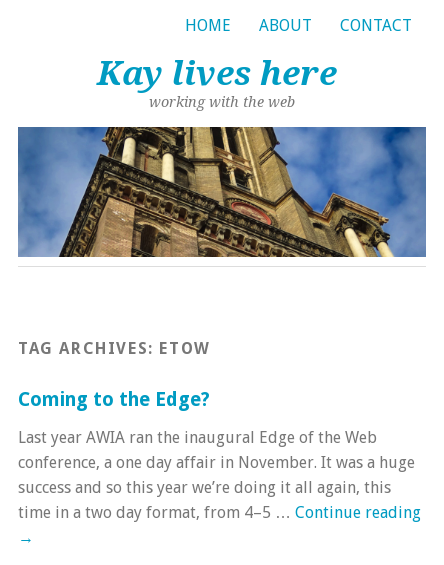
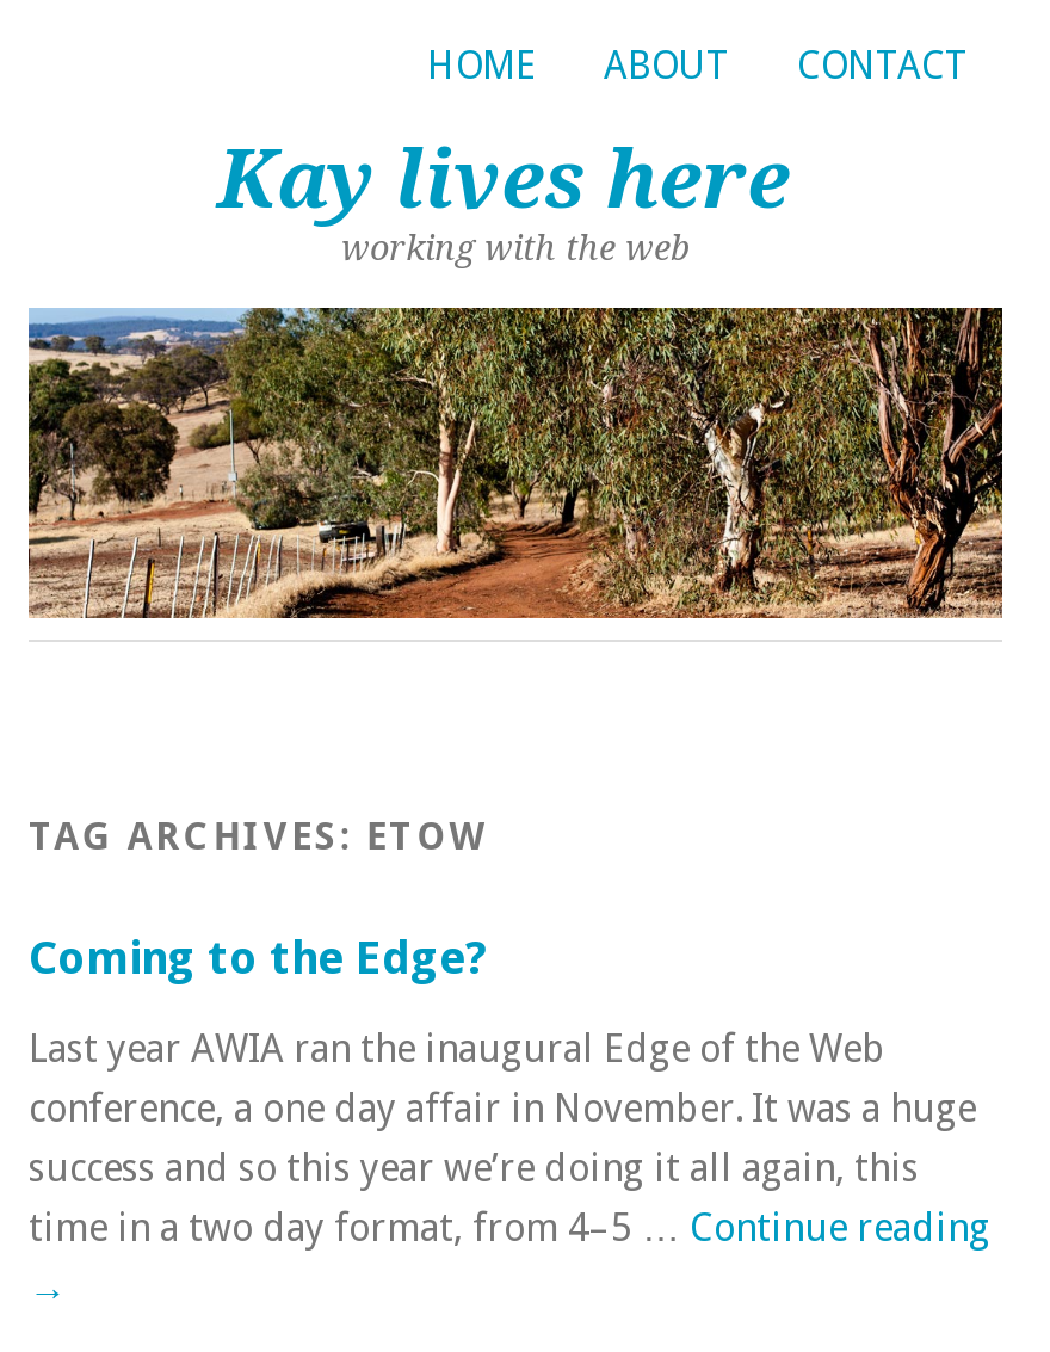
[17,126,427,258] [image] -> [26,305,1005,621] [image]

